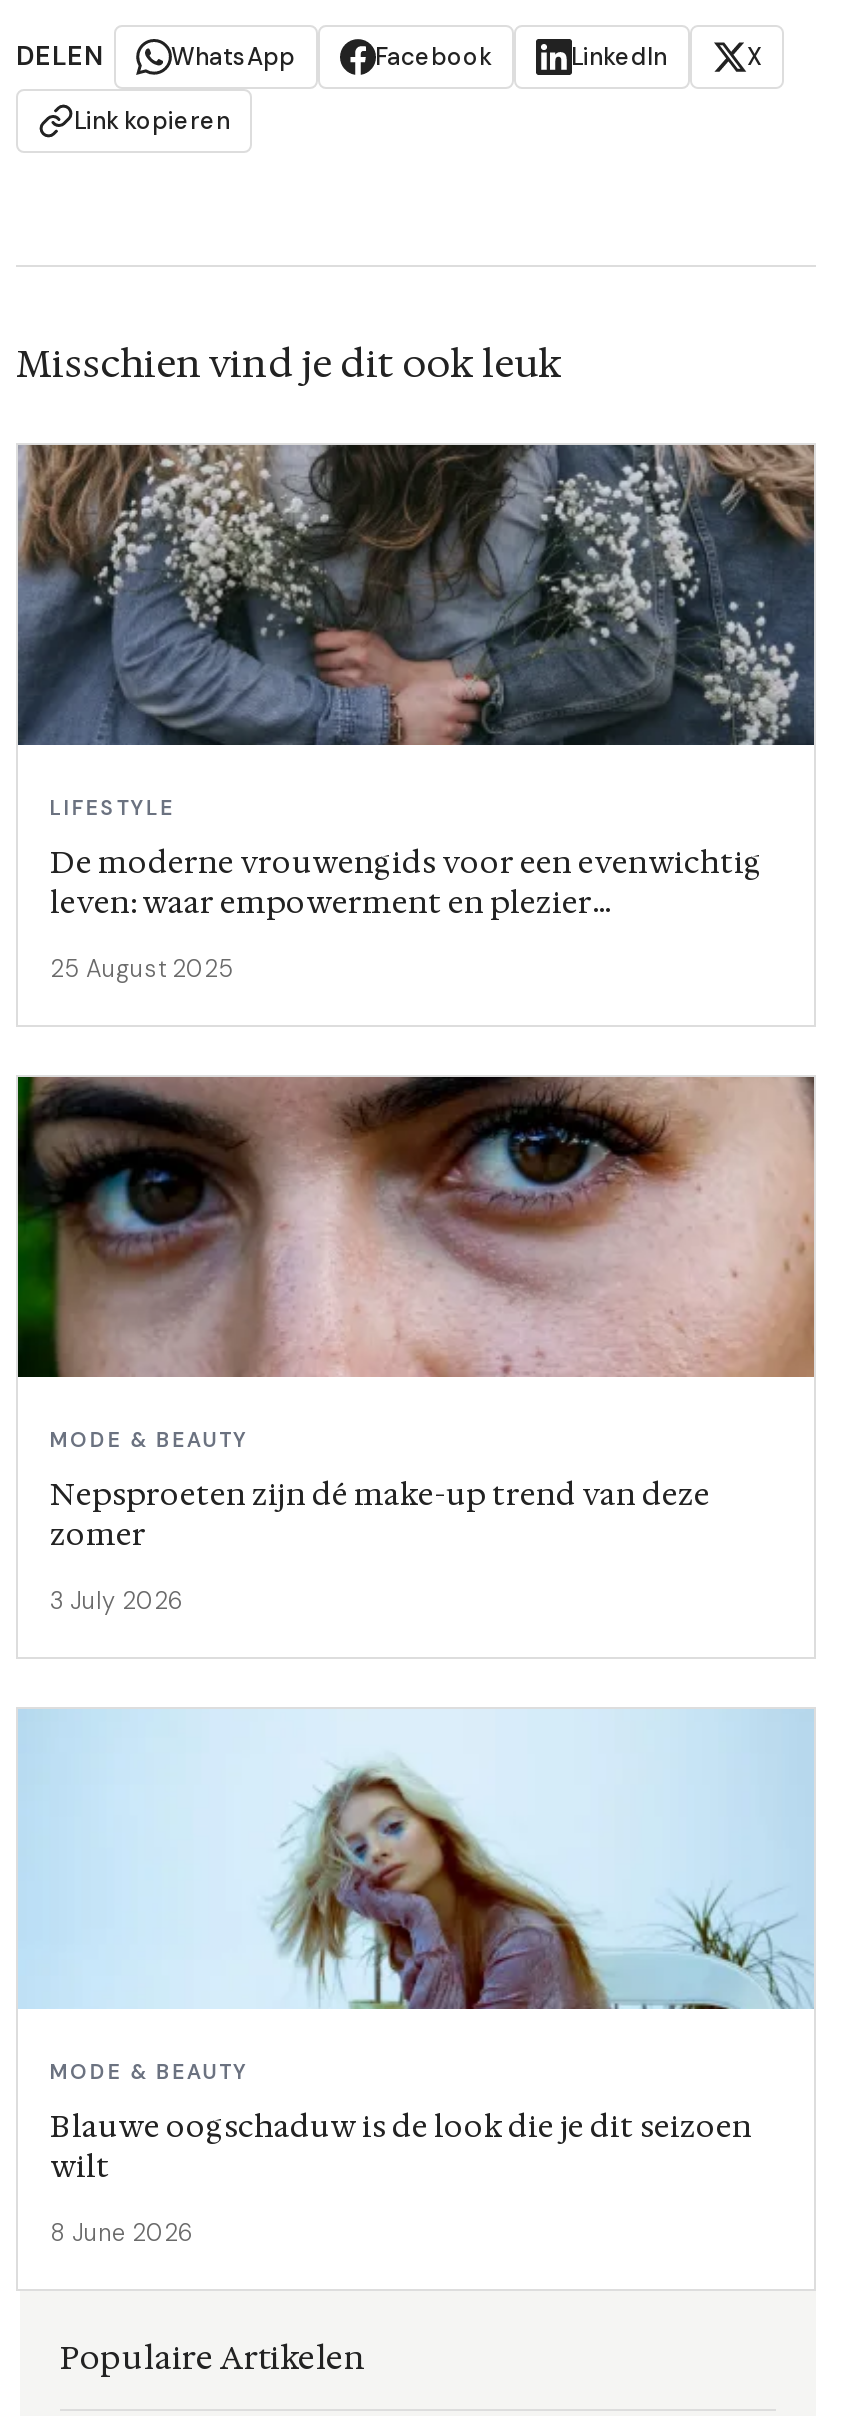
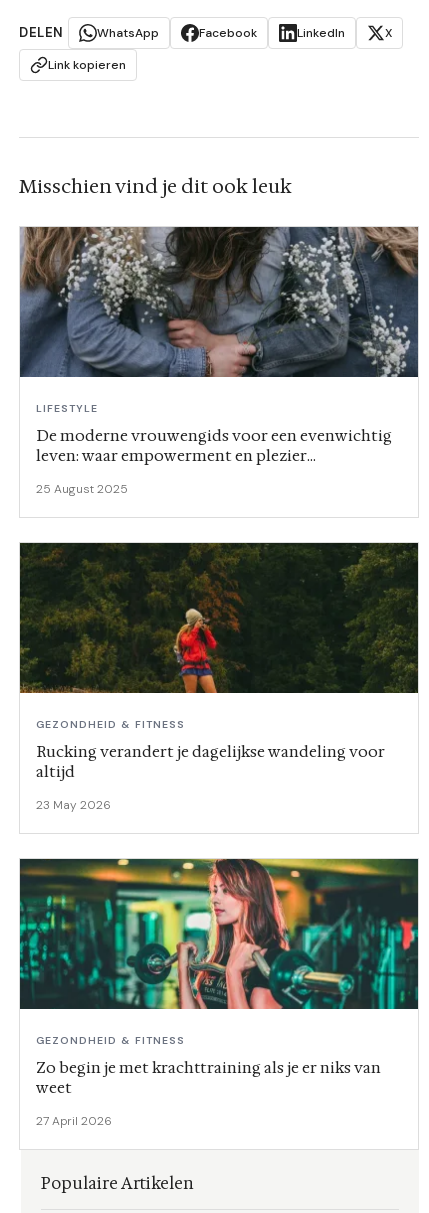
[16,1075,816,1452] [image] | MODE & BEAUTY -> [19,542,419,731] [image] | GEZONDHEID & FITNESS
[50,1472,710,1554] Nepsproeten zijn dé make-up trend van deze | zomer -> [36,741,385,782] Rucking verandert je dagelijkse wandeling voor | altijd
[50,1584,184,1616] 3 July 2026 -> [36,797,111,813] 23 May 2026
[18,1709,814,2084] [image] | MODE & BEAUTY -> [19,858,419,1047] [image] | GEZONDHEID & FITNESS
[50,2104,752,2186] Blauwe oogschaduw is de look die je dit seizoen | wilt -> [36,1057,381,1098] Zo begin je met krachttraining als je er niks van | weet
[50,2216,194,2248] 8 June 2026 -> [36,1113,112,1129] 27 April 2026

